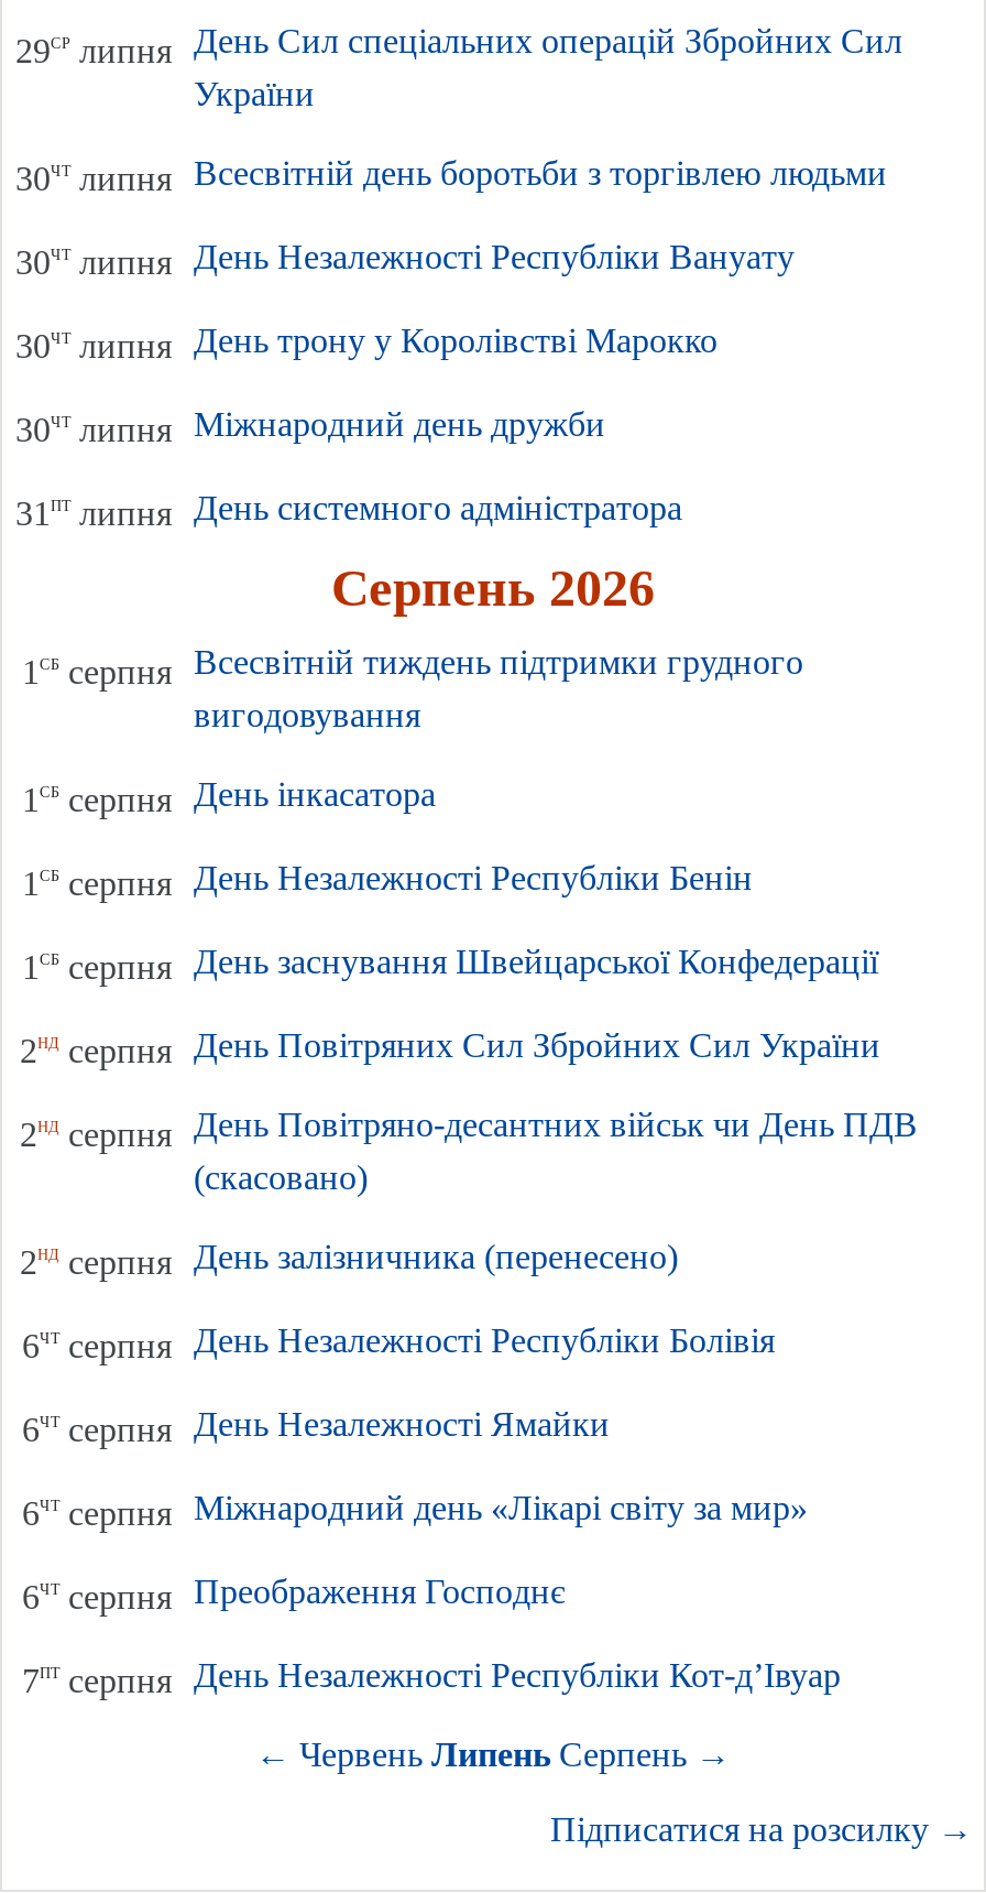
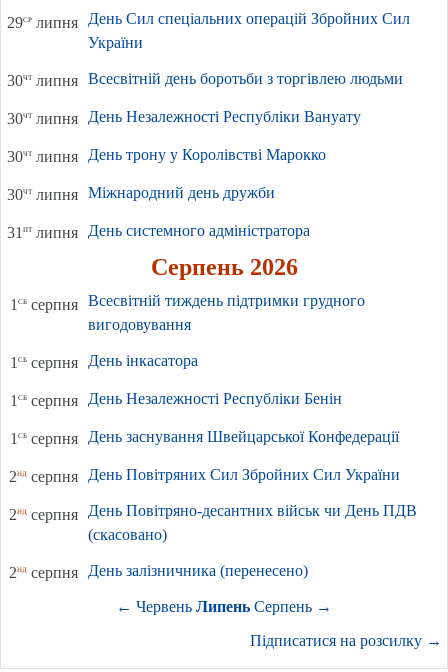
[22,1321,841,1699] 6чт серпня День Незалежності Республіки Болівія | 6чт серпня День Незалежності Ямайки | 6чт серпня Міжнародний день «Лікарі світу за мир» | 6чт серпня Преображення Господнє | 7пт серпня День Незалежності Республіки Кот-д’Івуар -> none

